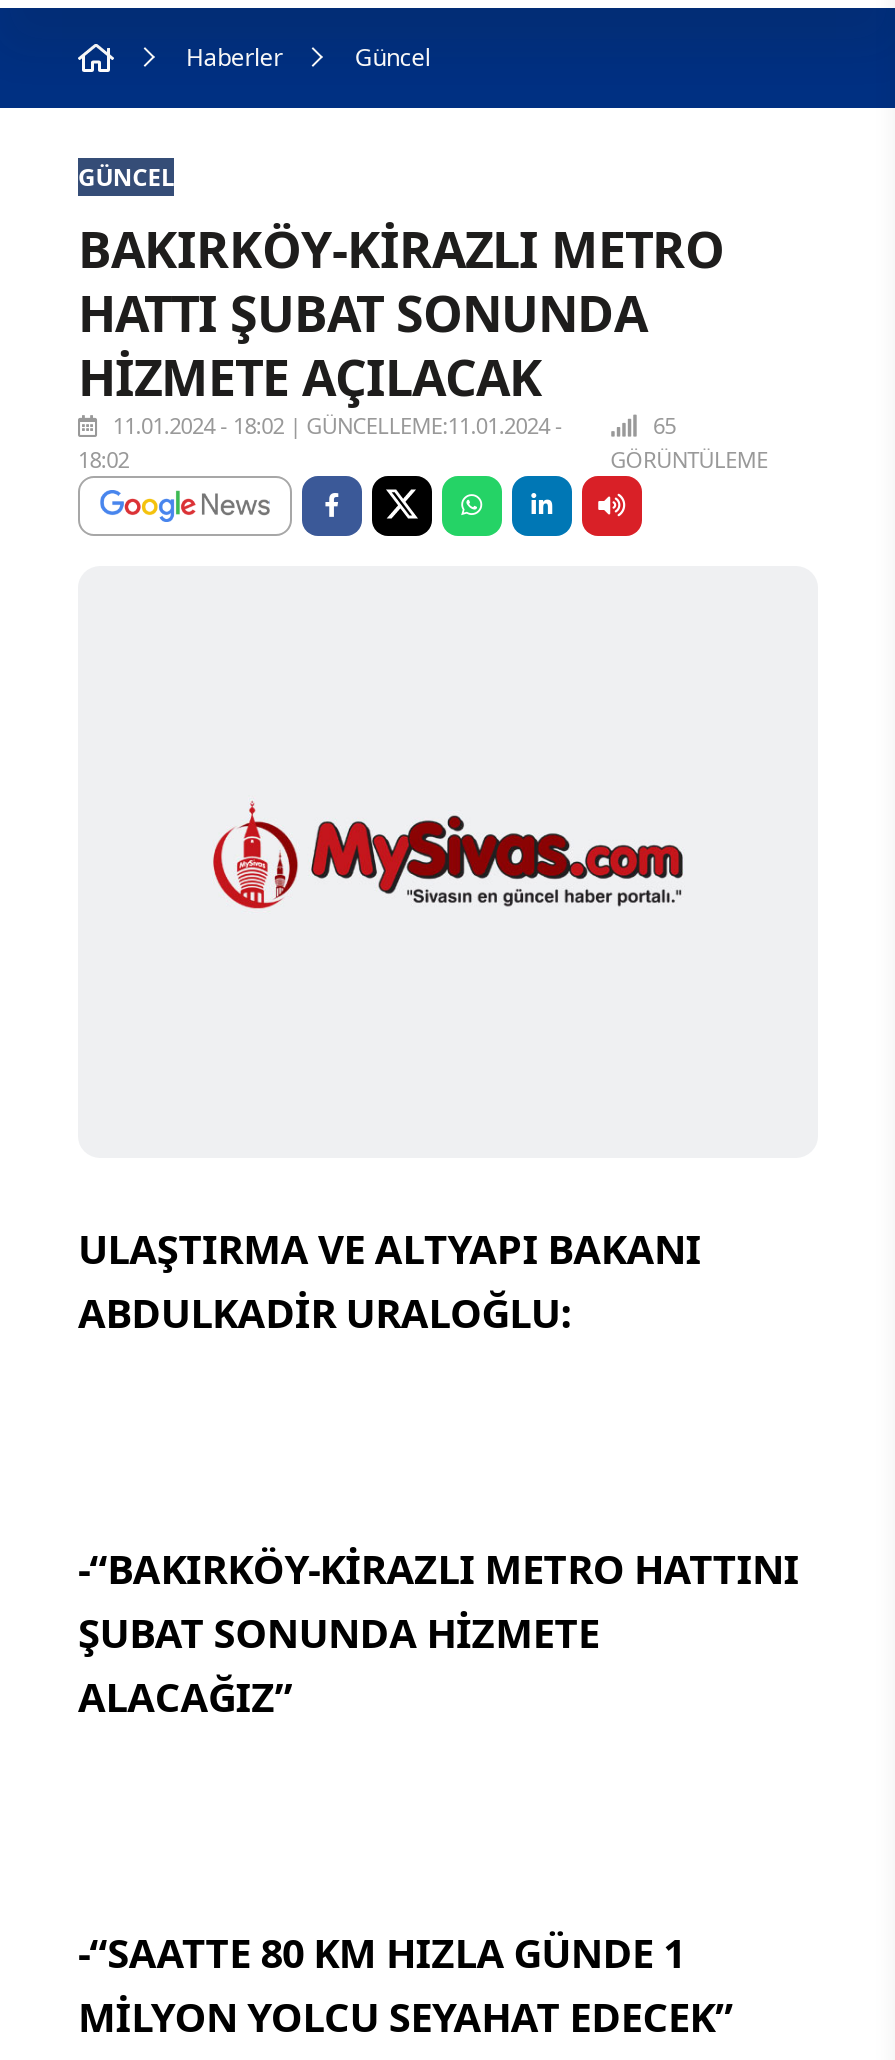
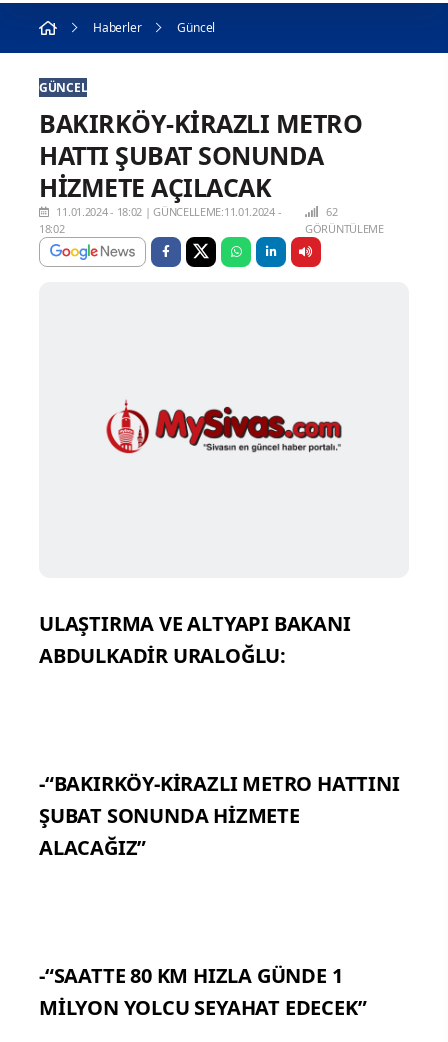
[648,410,676,440] 65 -> [324,204,338,219] 62

